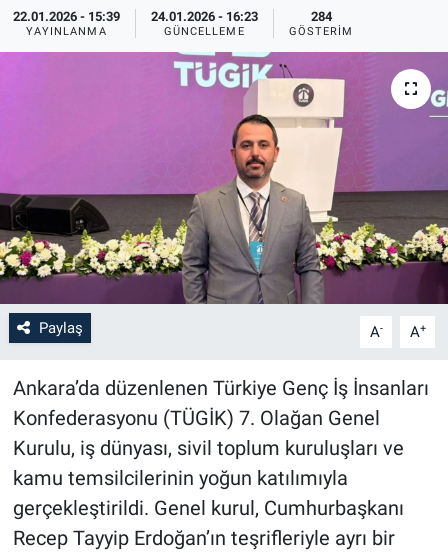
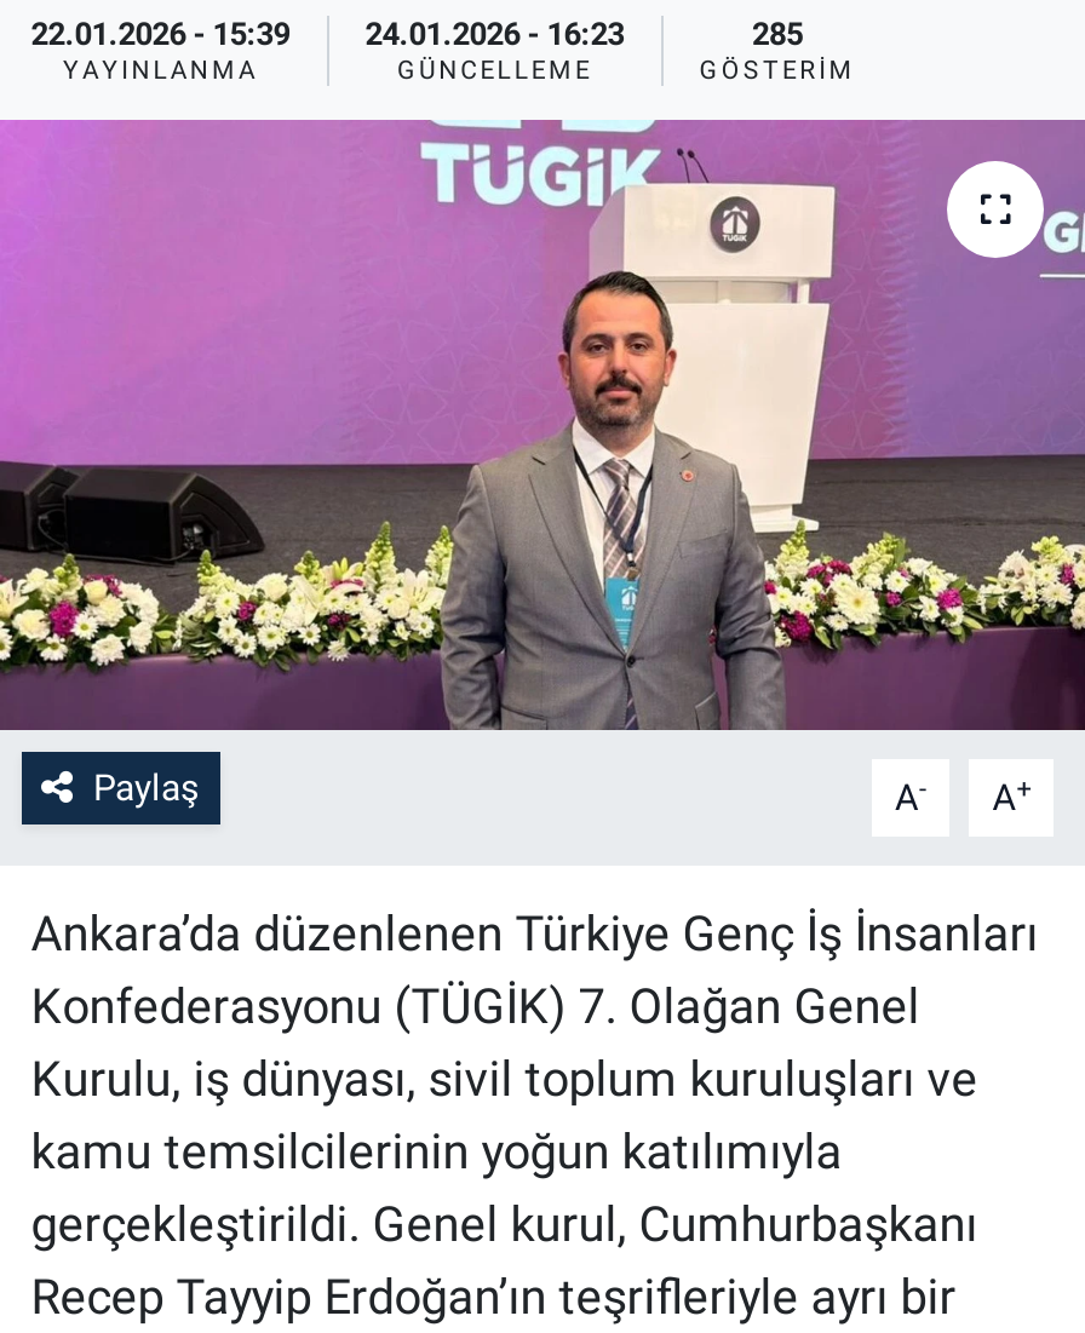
[310,9,331,24] 284 -> [752,15,803,52] 285

